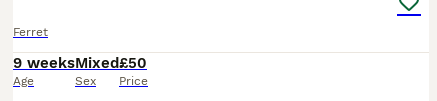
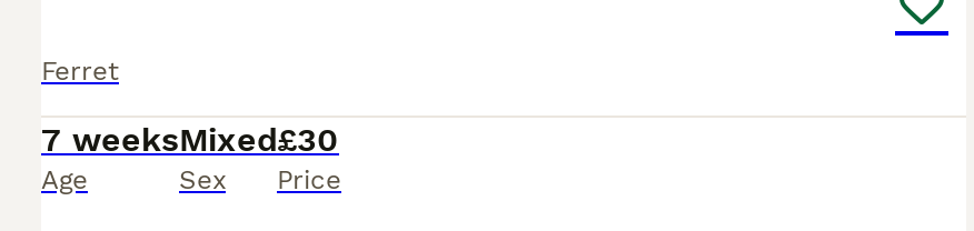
[13,54,75,72] 9 weeks -> [41,120,179,160] 7 weeks
[119,54,147,72] £50 -> [277,120,339,160] £30

